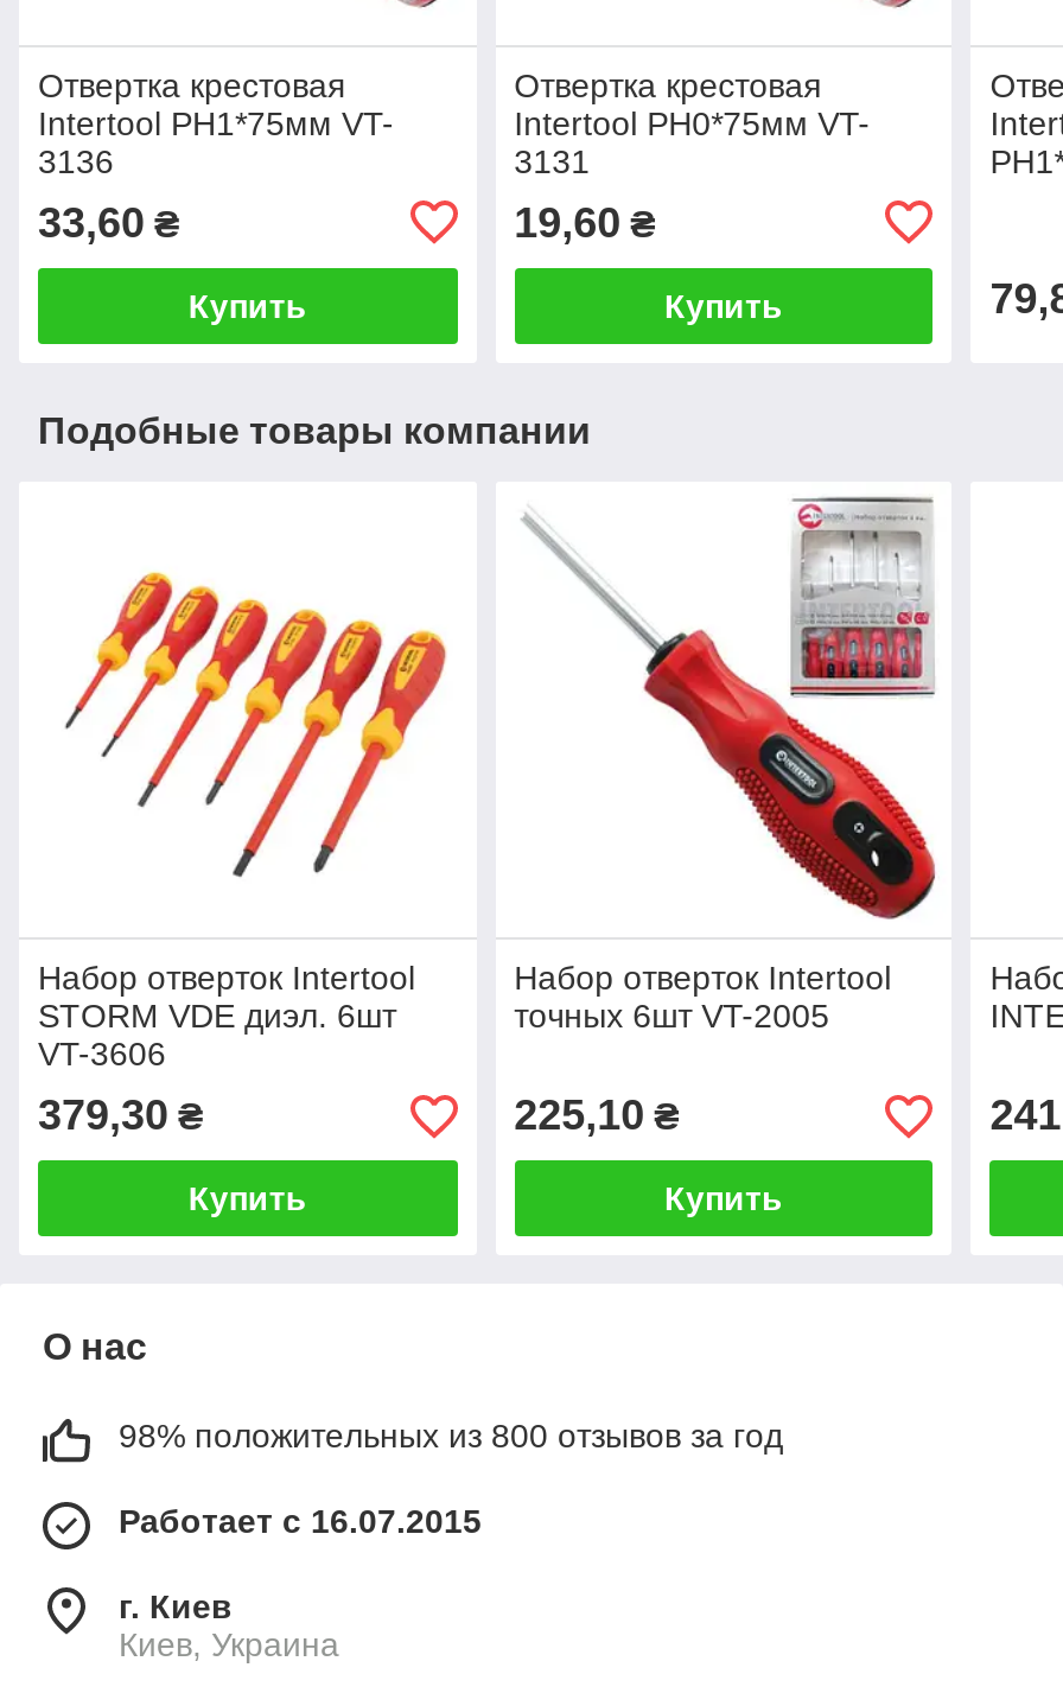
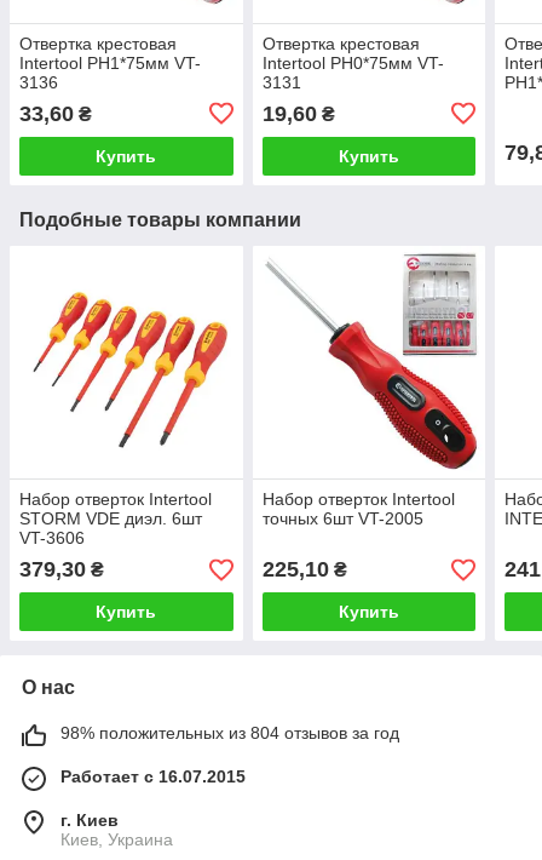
[119,1418,783,1456] 98% положительных из 800 отзывов за год -> [60,724,399,743] 98% положительных из 804 отзывов за год

